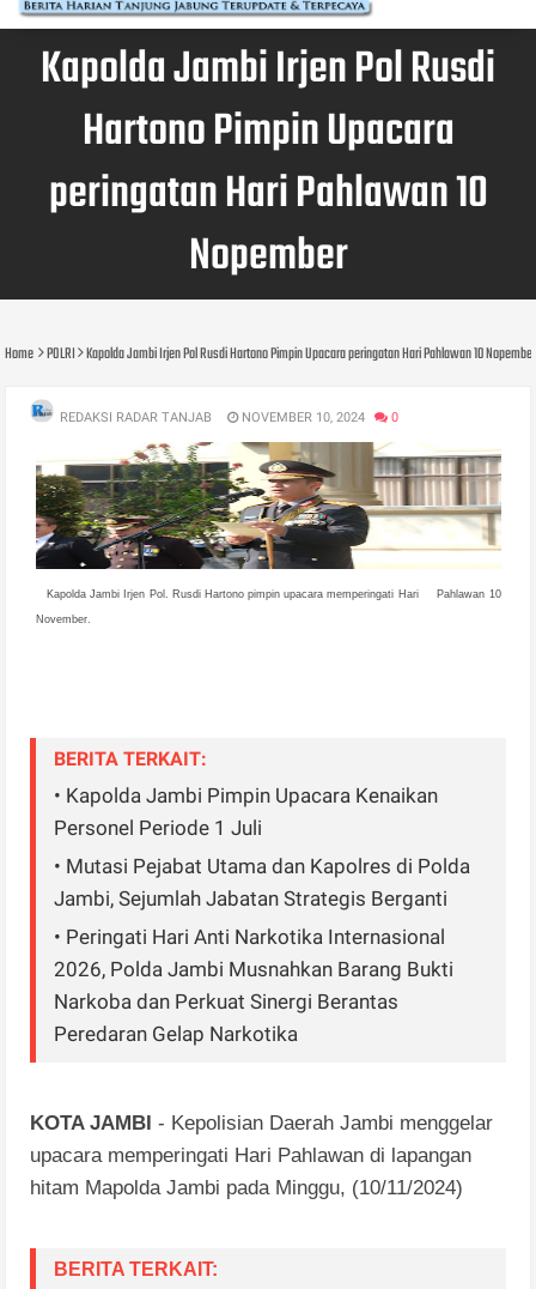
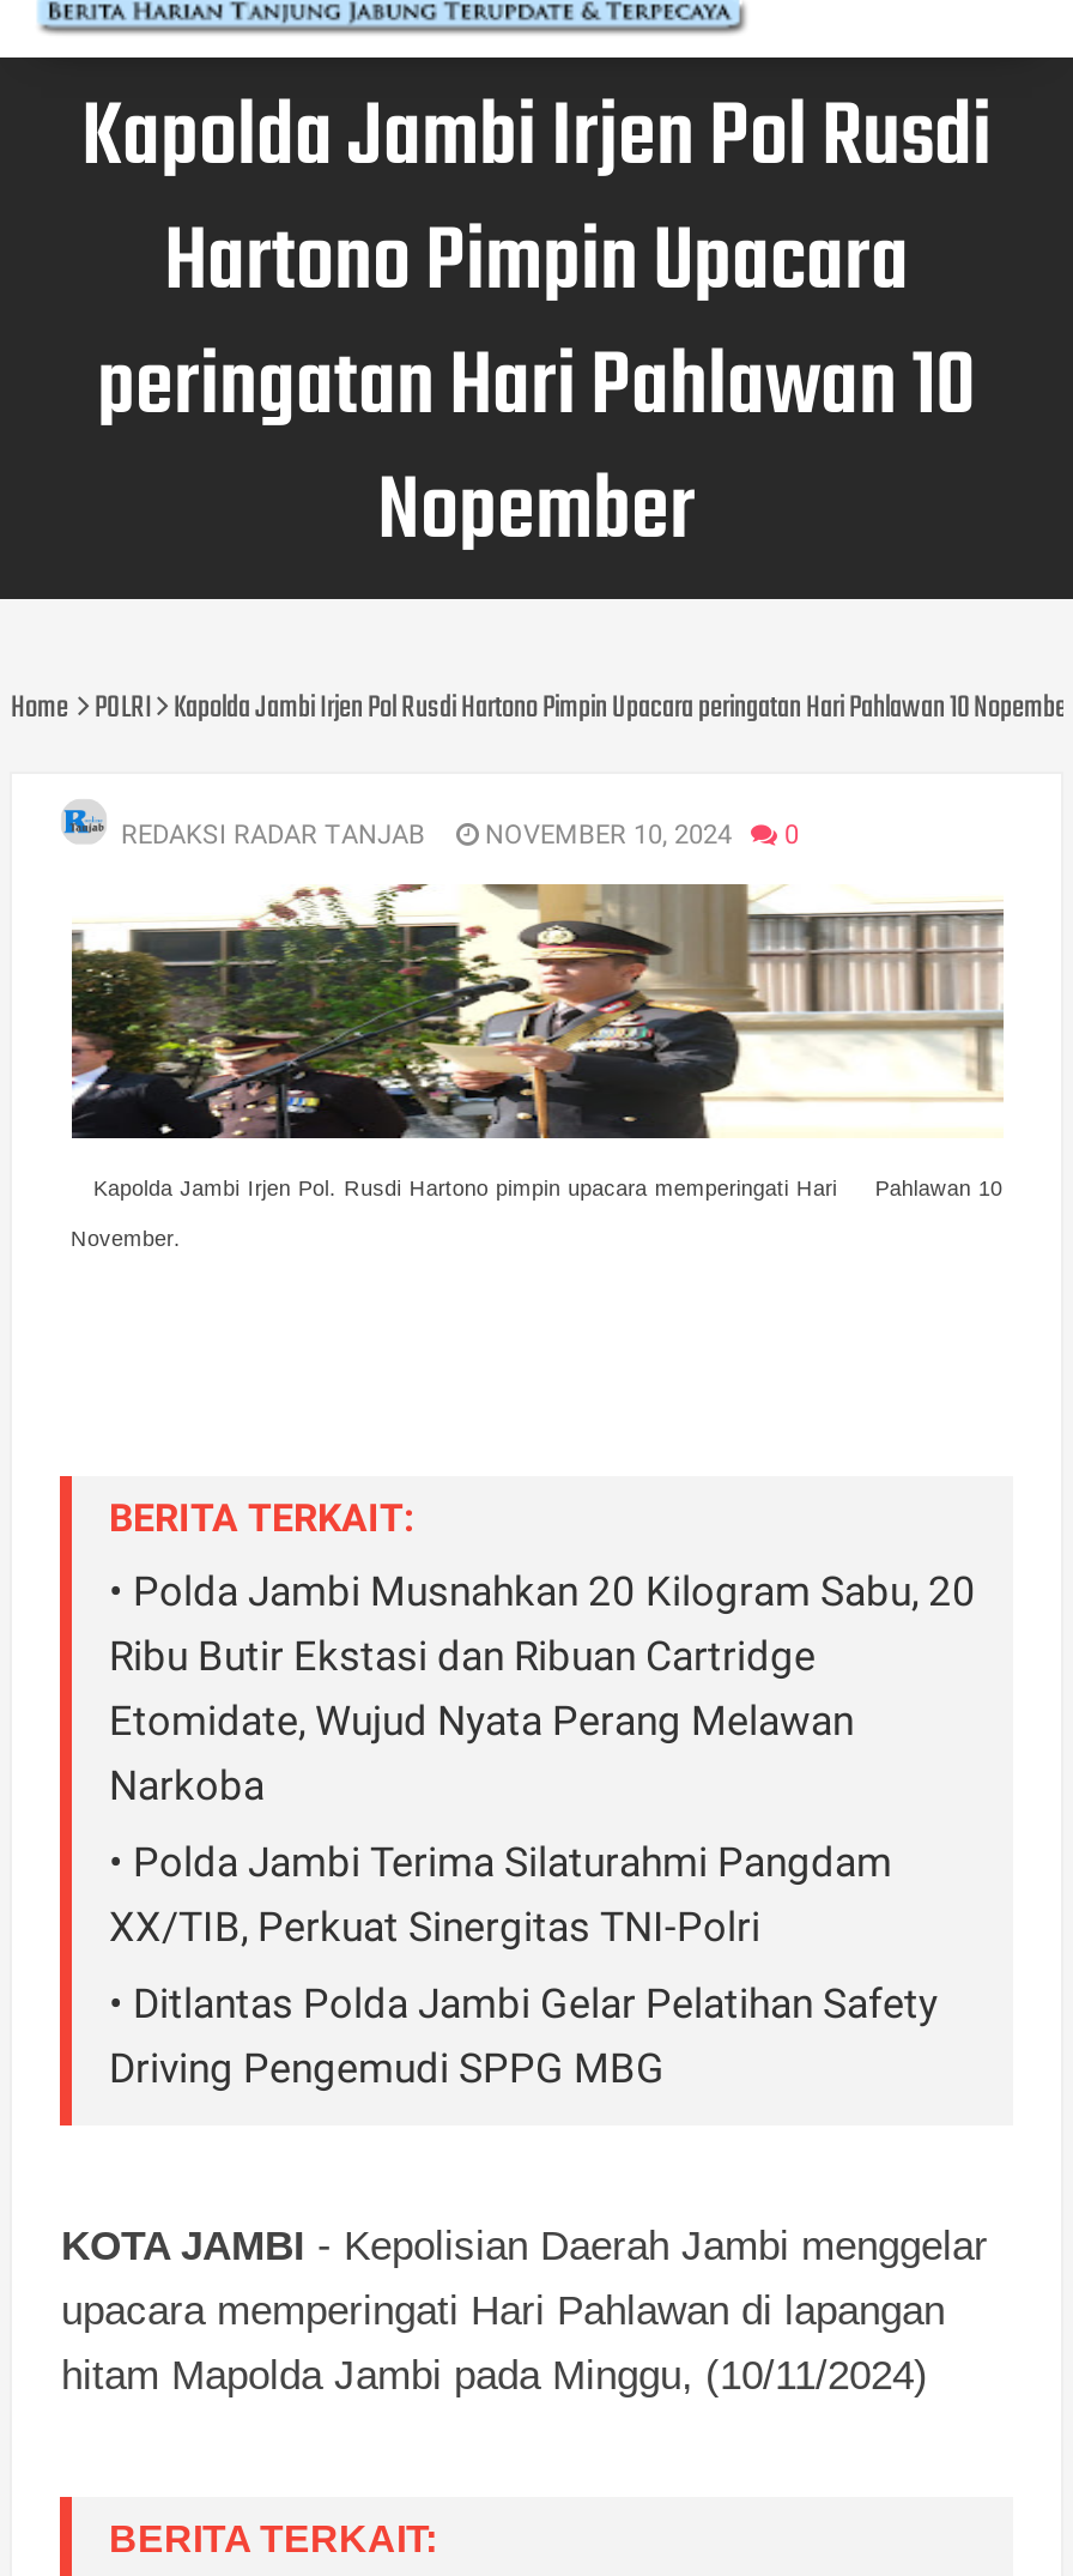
[54,784,438,840] • Kapolda Jambi Pimpin Upacara Kenaikan | Personel Periode 1 Juli -> [109,1568,976,1810] • Polda Jambi Musnahkan 20 Kilogram Sabu, 20 | Ribu Butir Ekstasi dan Ribuan Cartridge | Etomidate, Wujud Nyata Perang Melawan | Narkoba
[54,855,471,911] • Mutasi Pejabat Utama dan Kapolres di Polda | Jambi, Sejumlah Jabatan Strategis Berganti -> [109,1839,892,1952] • Polda Jambi Terima Silaturahmi Pangdam | XX/TIB, Perkuat Sinergitas TNI-Polri
[54,925,454,1046] • Peringati Hari Anti Narkotika Internasional | 2026, Polda Jambi Musnahkan Barang Bukti | Narkoba dan Perkuat Sinergi Berantas | Peredaran Gelap Narkotika -> [109,1980,938,2093] • Ditlantas Polda Jambi Gelar Pelatihan Safety | Driving Pengemudi SPPG MBG

